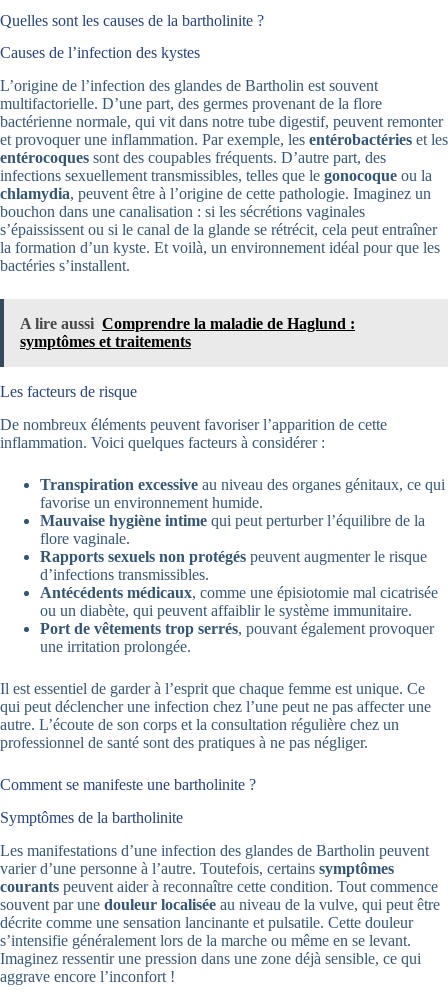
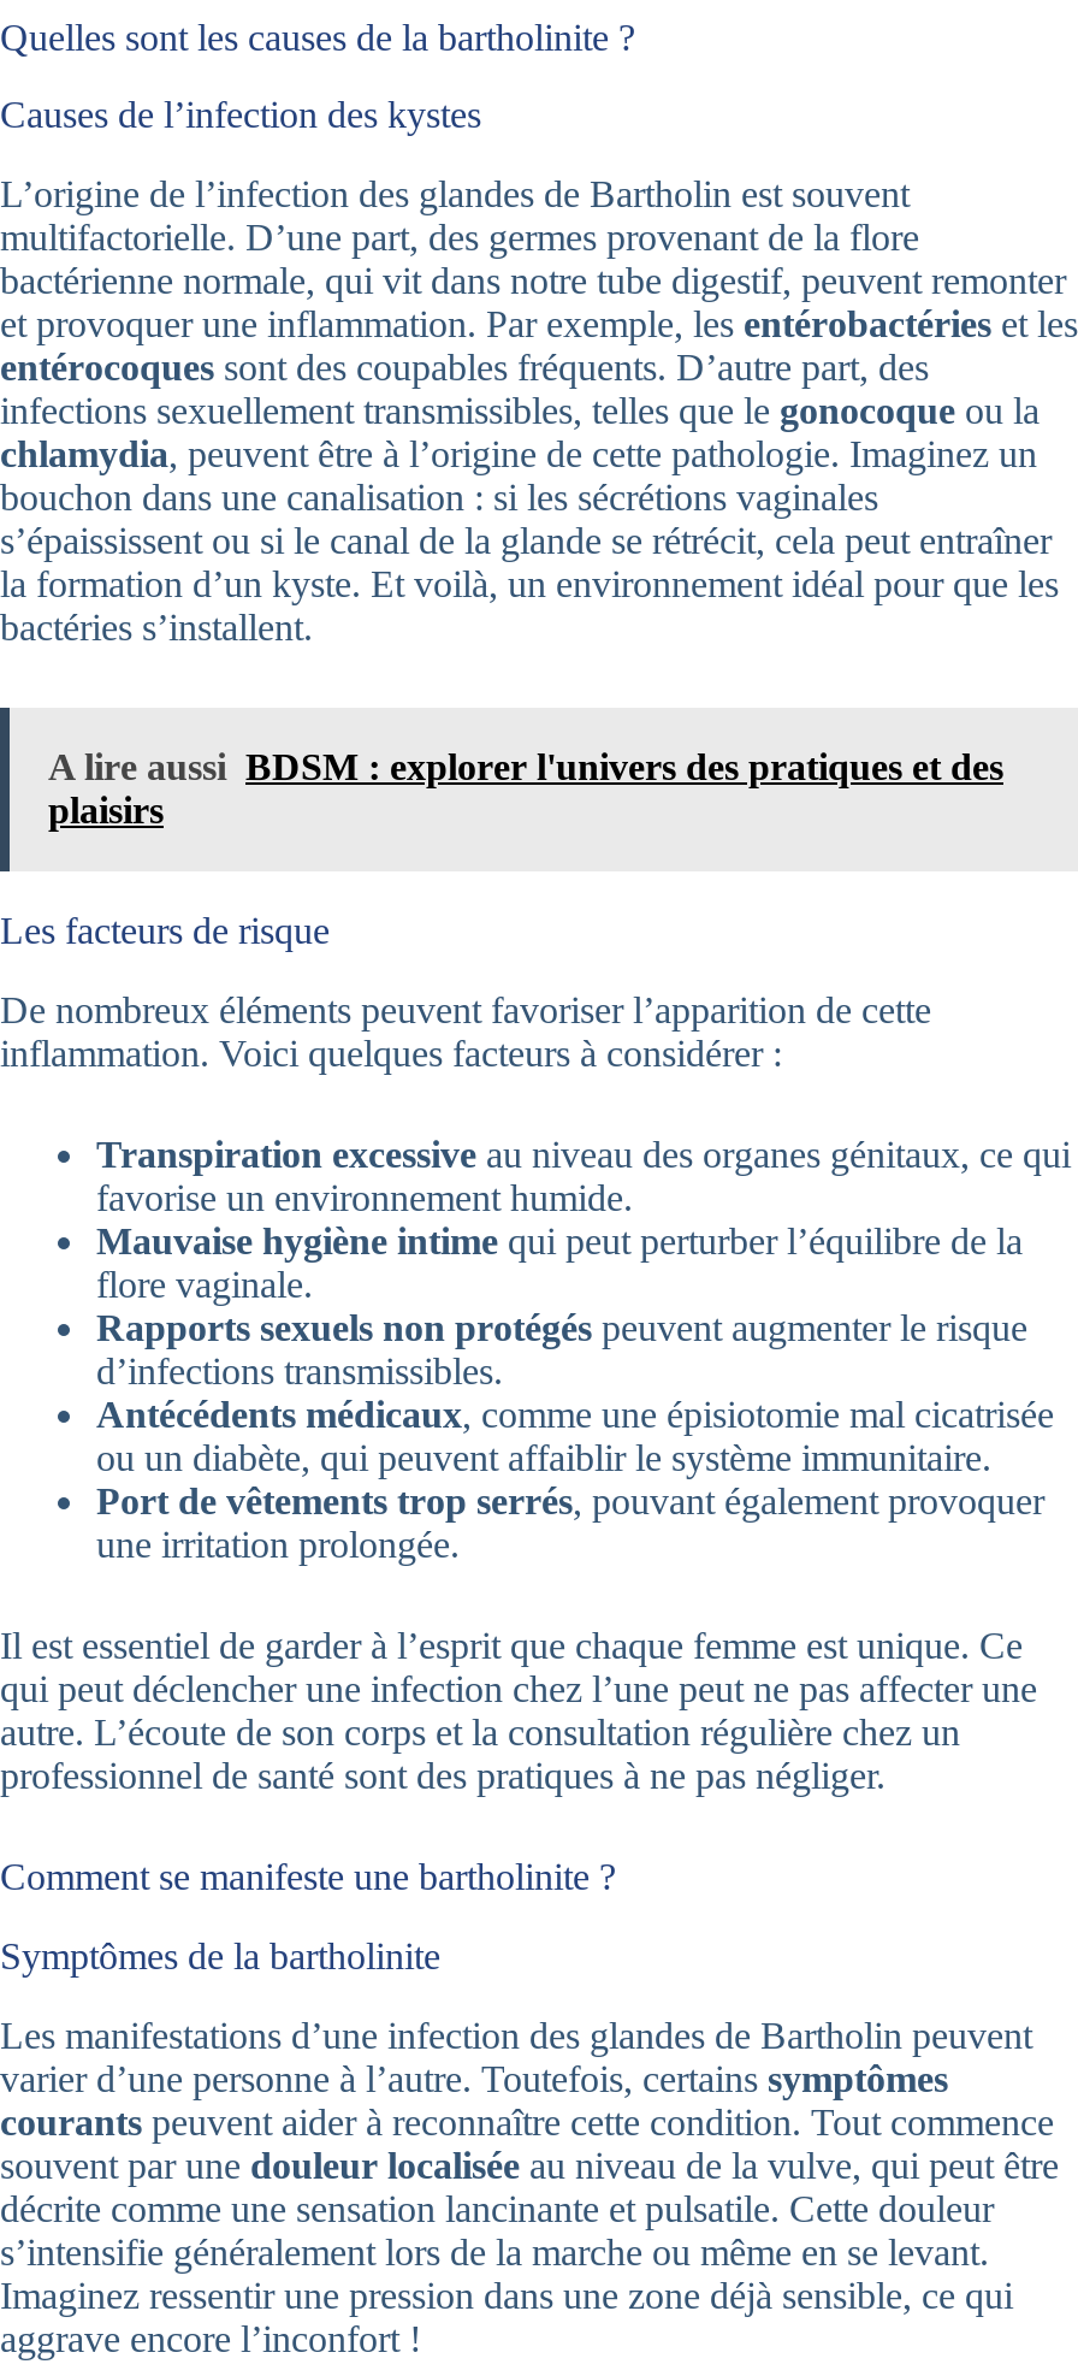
[20,315,355,350] A lire aussi Comprendre la maladie de Haglund : | symptômes et traitements -> [48,747,1003,831] A lire aussi BDSM : explorer l'univers des pratiques et des | plaisirs

